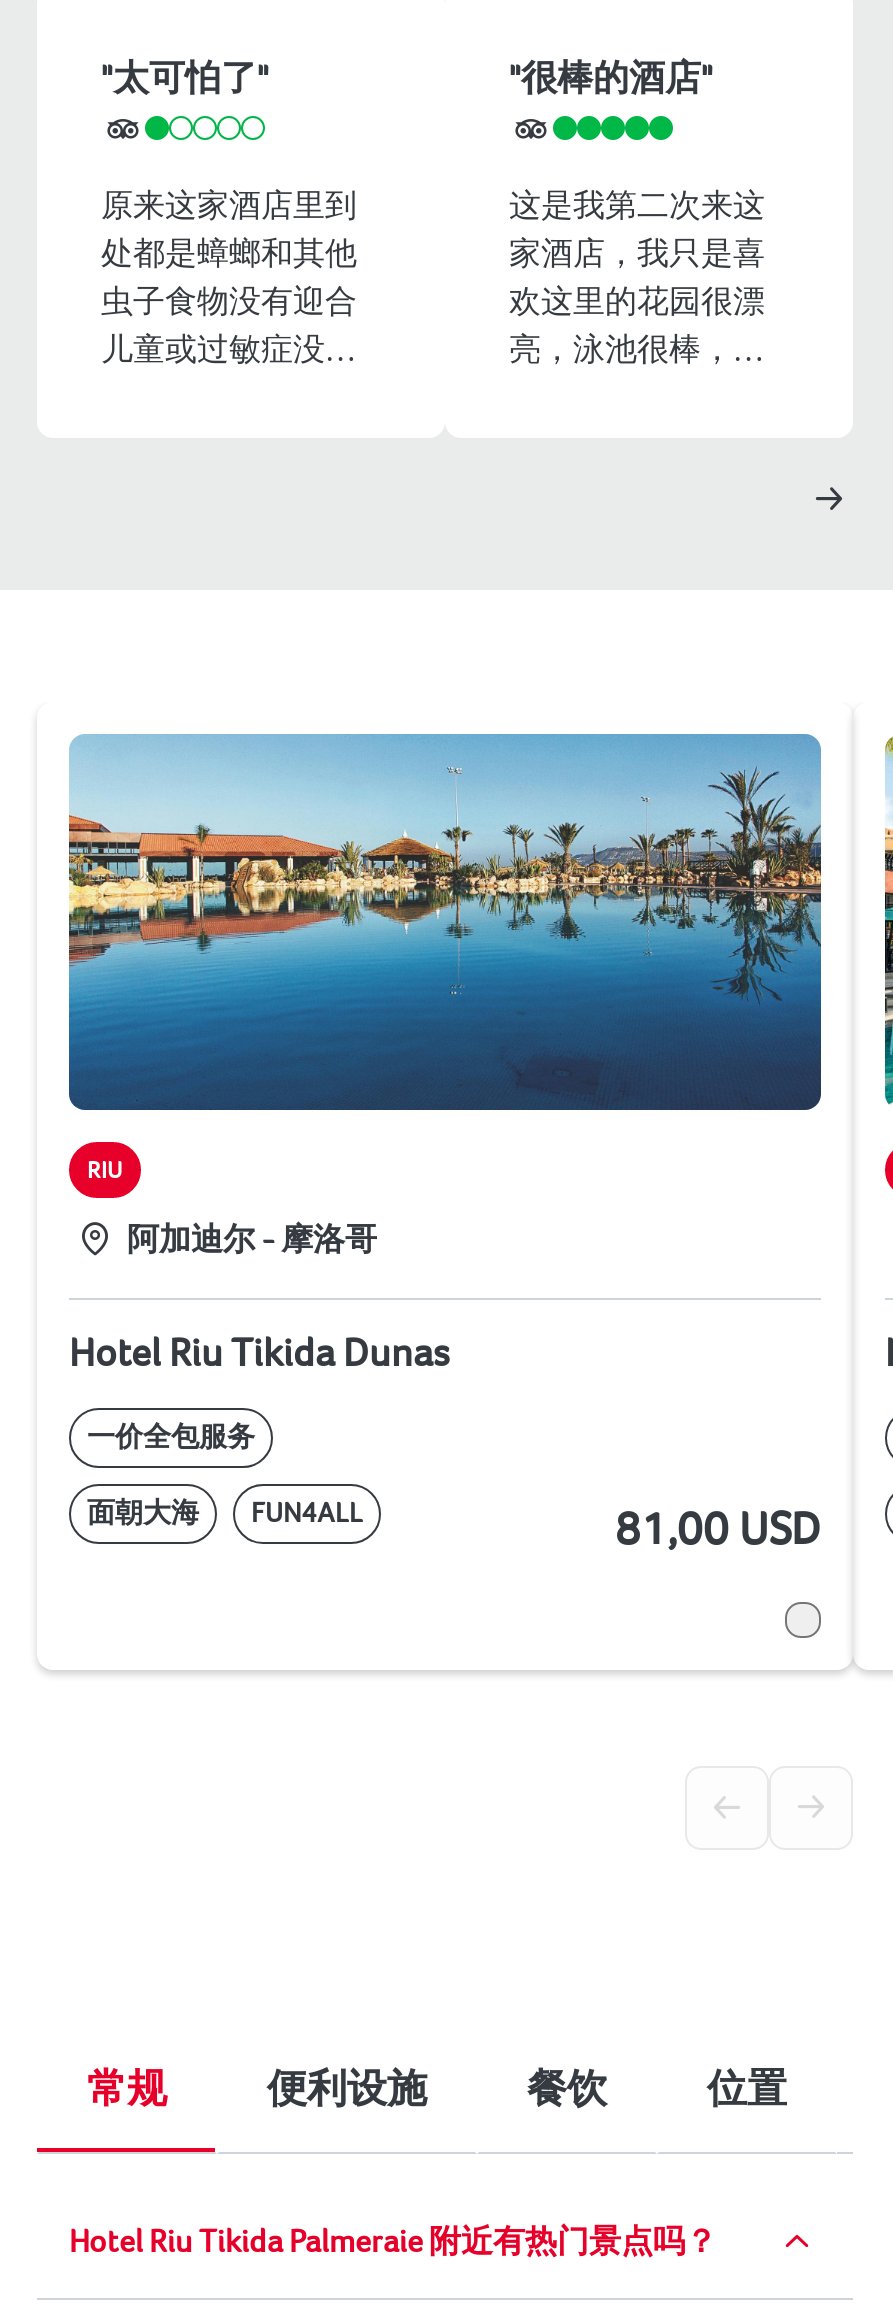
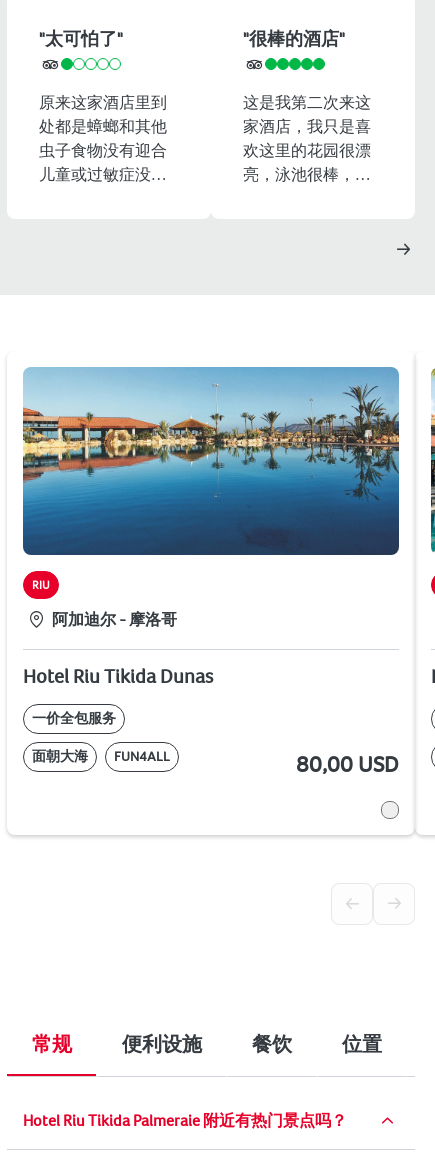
[615,1497,821,1557] 81,00 USD -> [296,749,399,779] 80,00 USD

